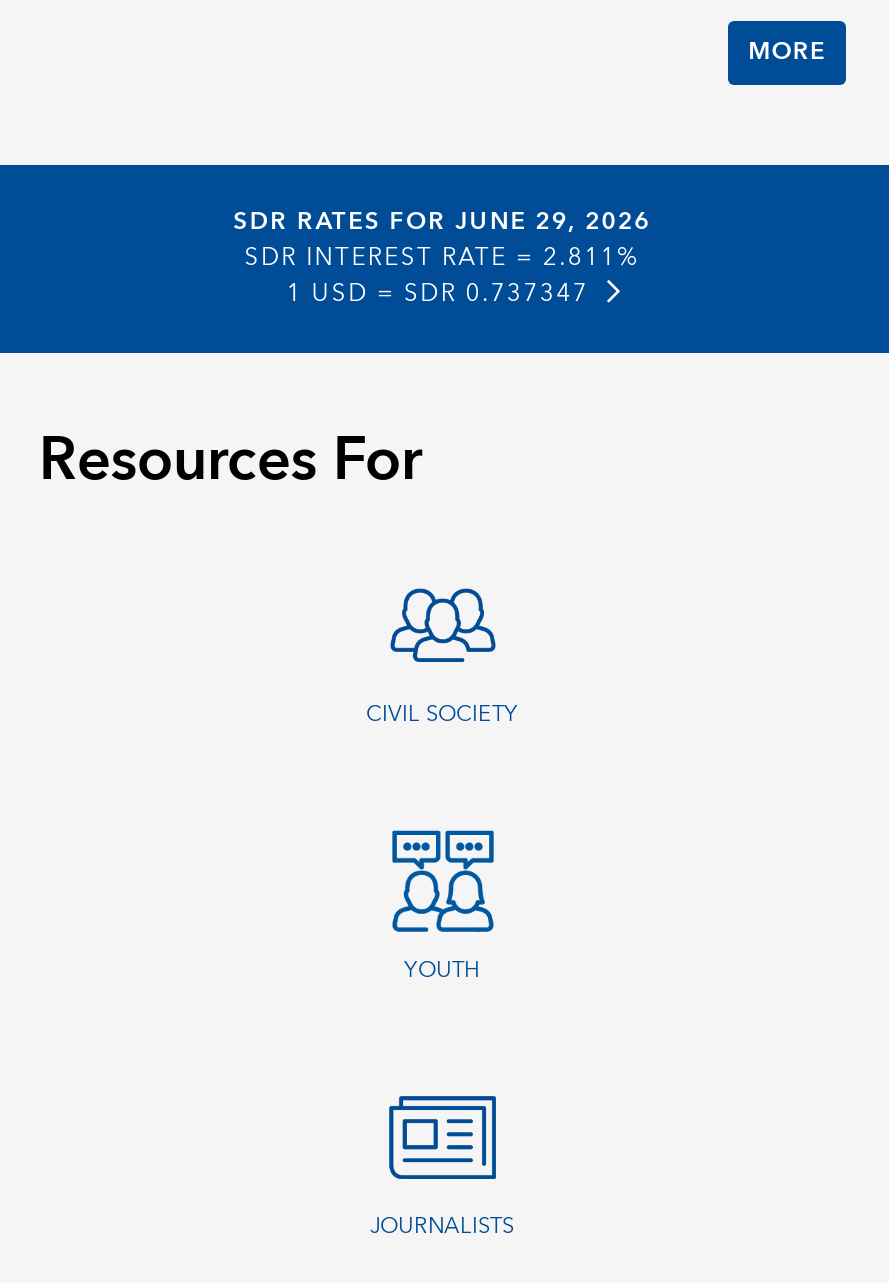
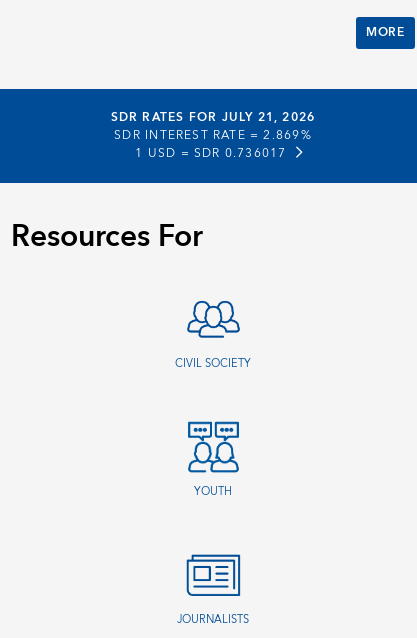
[233,200,651,242] SDR RATES FOR JUNE 29, 2026 -> [111,107,315,128] SDR RATES FOR JULY 21, 2026
[244,236,639,278] SDR INTEREST RATE = 2.811% -> [114,125,312,146] SDR INTEREST RATE = 2.869%
[287,272,589,314] 1 USD = SDR 0.737347 -> [135,143,286,164] 1 USD = SDR 0.736017

